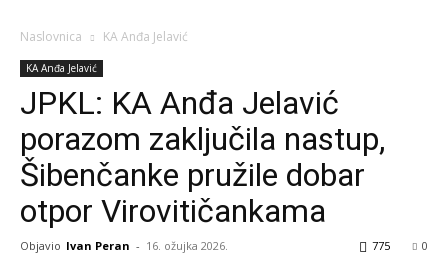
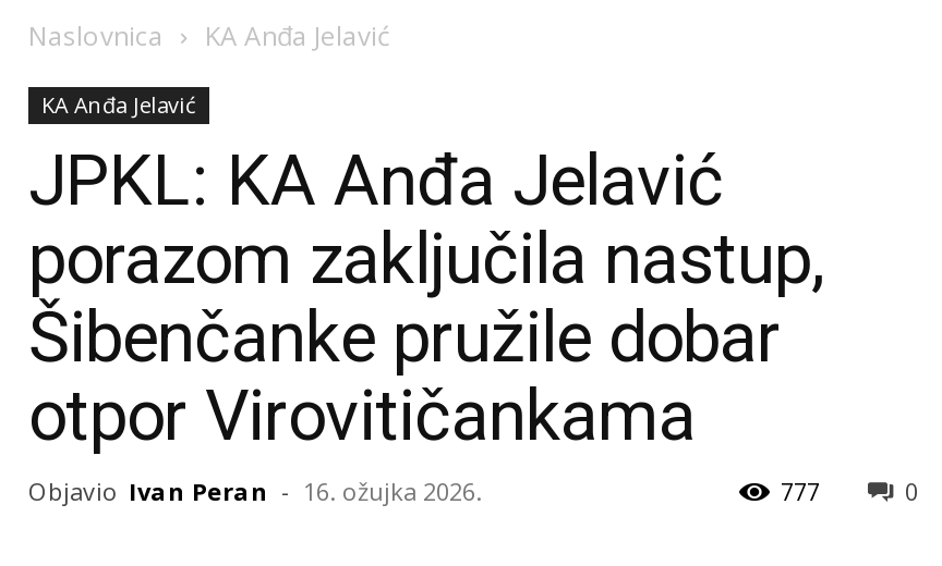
[372,237,390,252] 775 -> [781,473,820,506] 777

